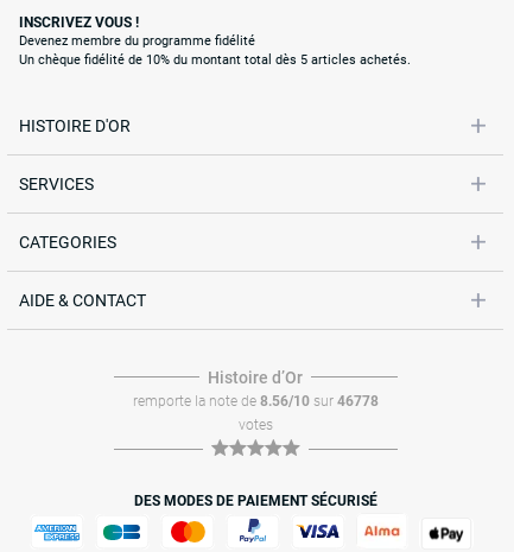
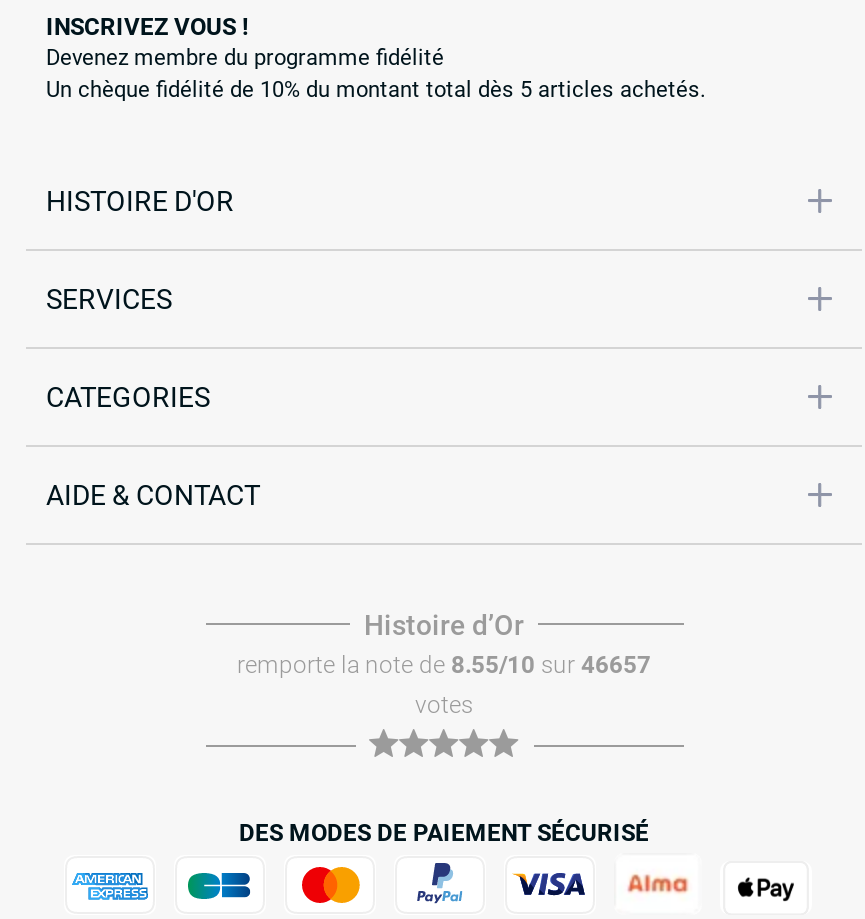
[132,393,378,409] remporte la note de 8.56/10 sur 46778 -> [237,651,651,679] remporte la note de 8.55/10 sur 46657

